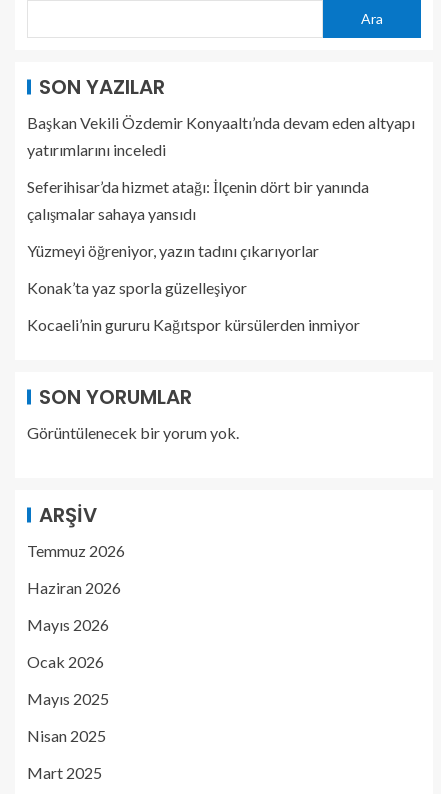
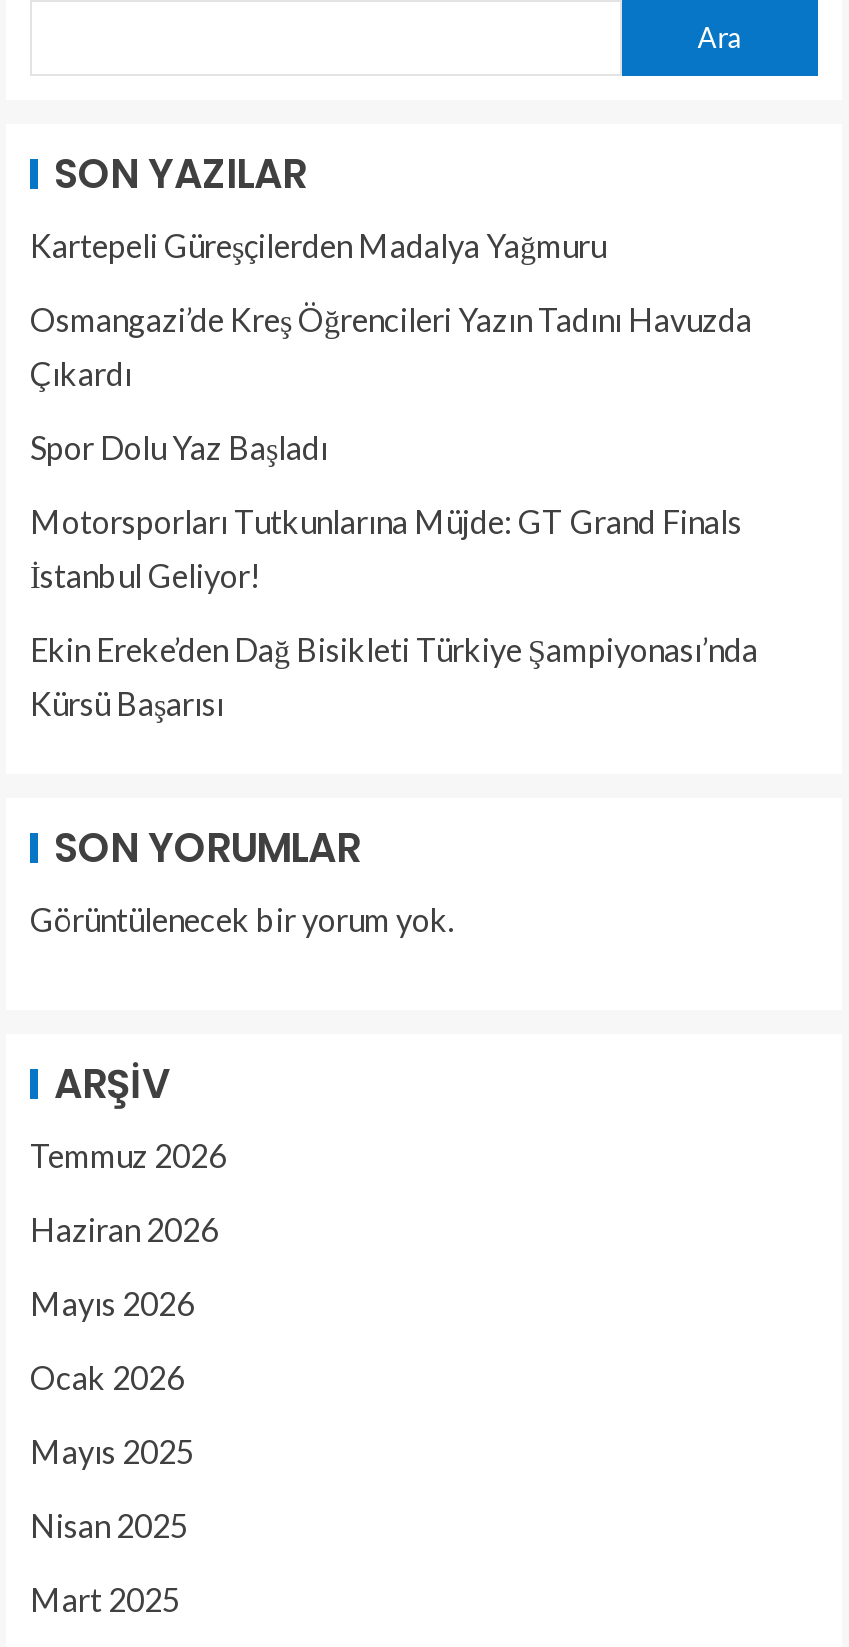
[27,113,415,159] Başkan Vekili Özdemir Konyaaltı’nda devam eden altyapı | yatırımlarını inceledi -> [30,226,606,264] Kartepeli Güreşçilerden Madalya Yağmuru
[27,177,369,223] Seferihisar’da hizmet atağı: İlçenin dört bir yanında | çalışmalar sahaya yansıdı -> [30,300,752,392] Osmangazi’de Kreş Öğrencileri Yazın Tadını Havuzda | Çıkardı
[27,241,319,260] Yüzmeyi öğreniyor, yazın tadını çıkarıyorlar -> [30,428,328,466] Spor Dolu Yaz Başladı
[27,278,247,297] Konak’ta yaz sporla güzelleşiyor -> [30,502,742,594] Motorsporları Tutkunlarına Müjde: GT Grand Finals | İstanbul Geliyor!
[27,315,360,334] Kocaeli’nin gururu Kağıtspor kürsülerden inmiyor -> [30,630,758,722] Ekin Ereke’den Dağ Bisikleti Türkiye Şampiyonası’nda | Kürsü Başarısı

